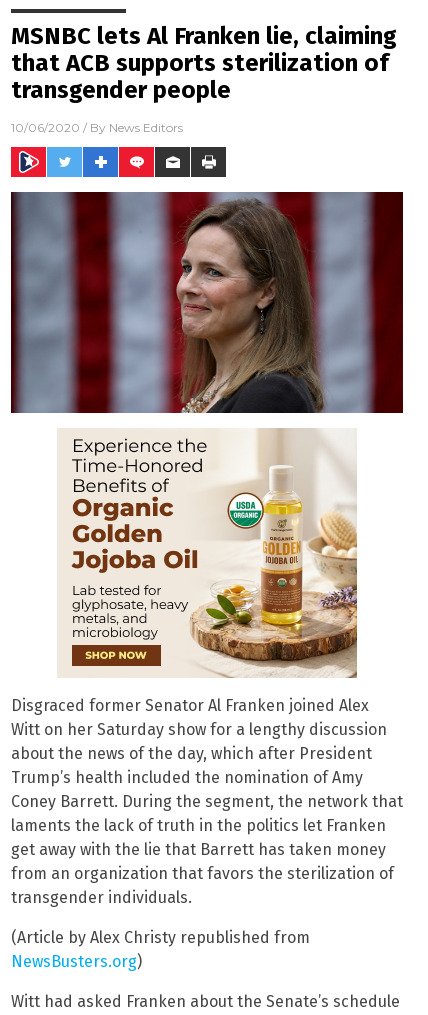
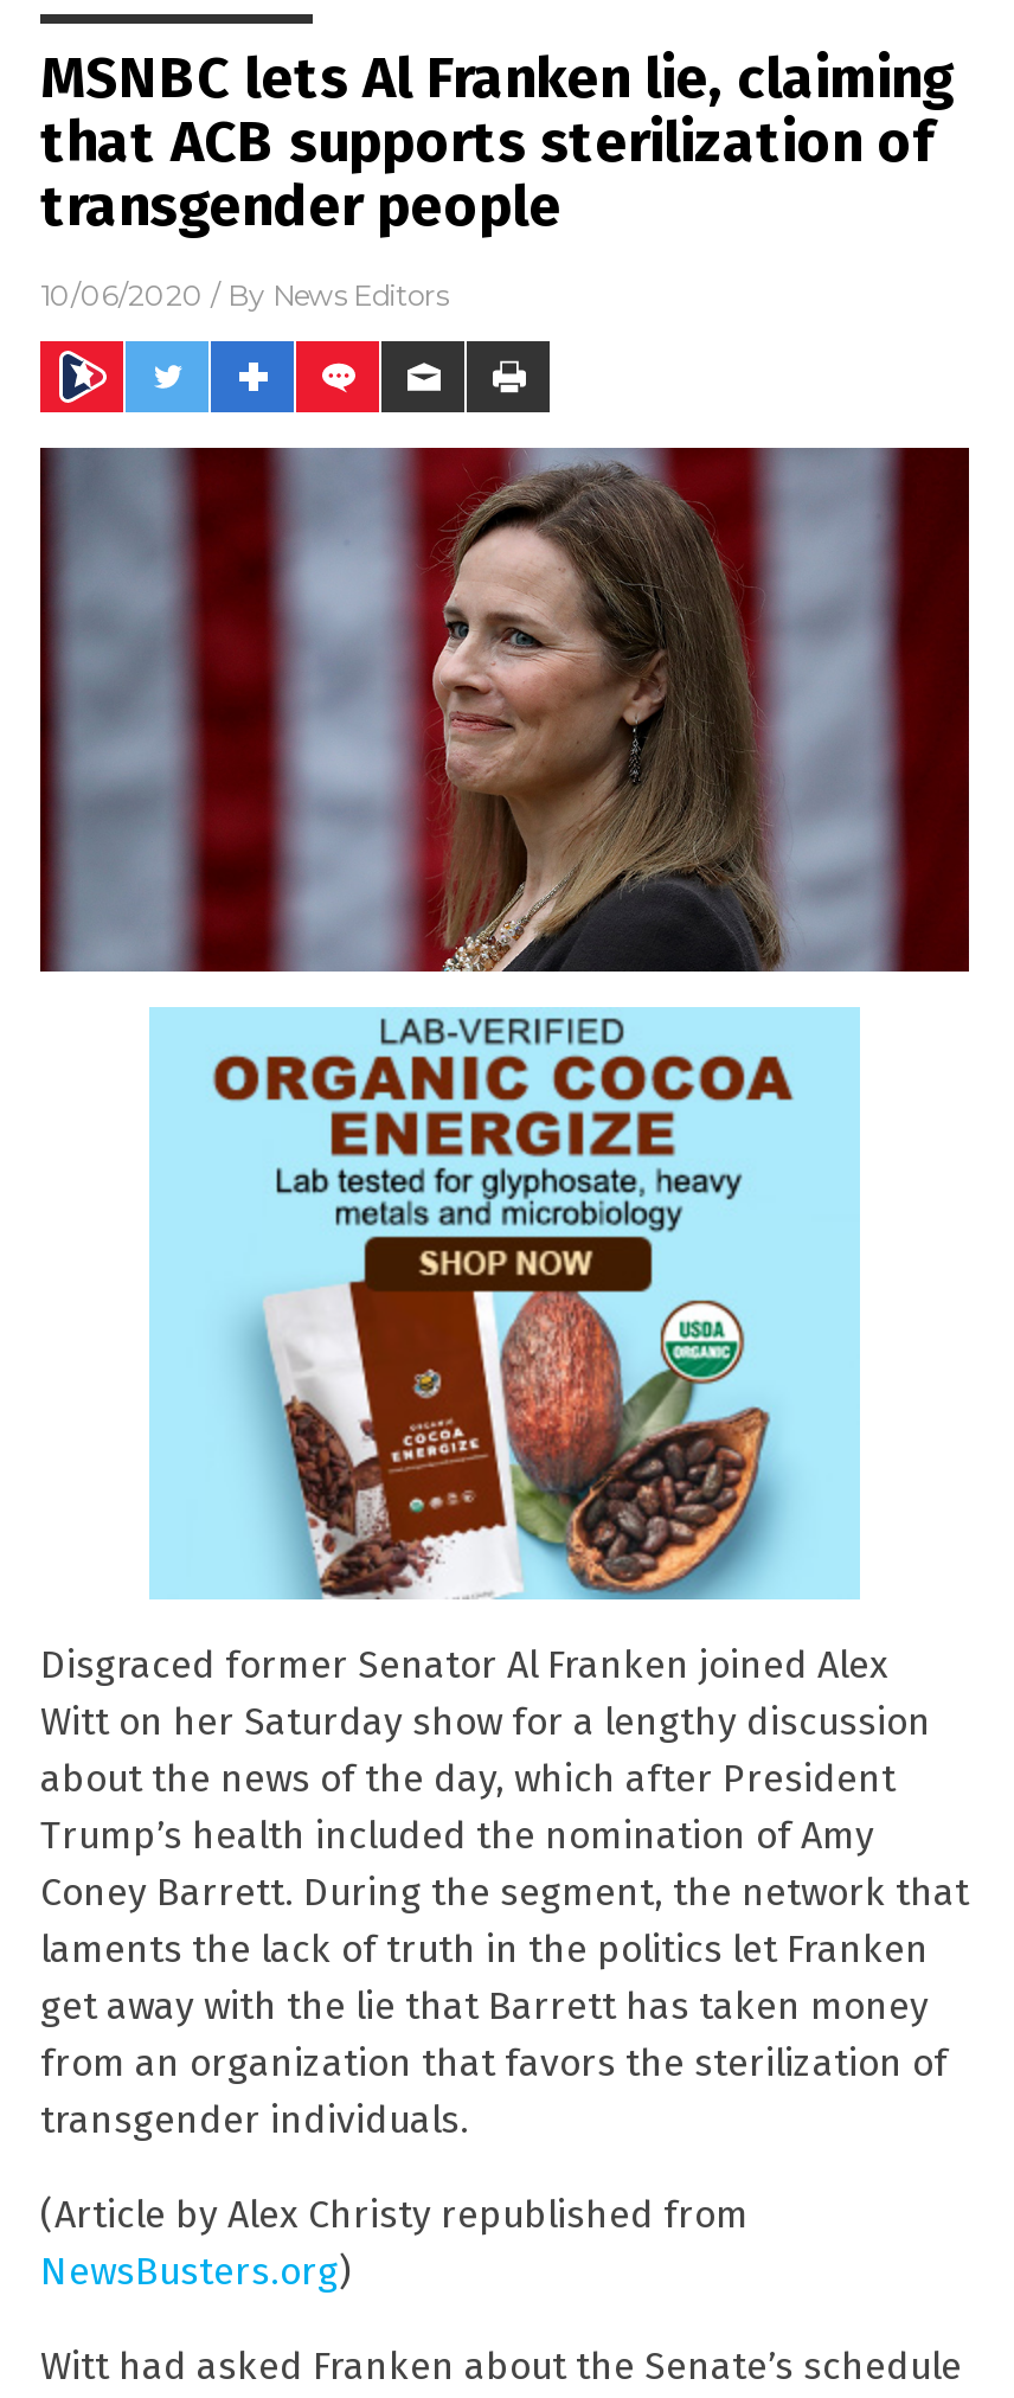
[58,428,358,679] [image] -> [149,1007,860,1602] [image]

